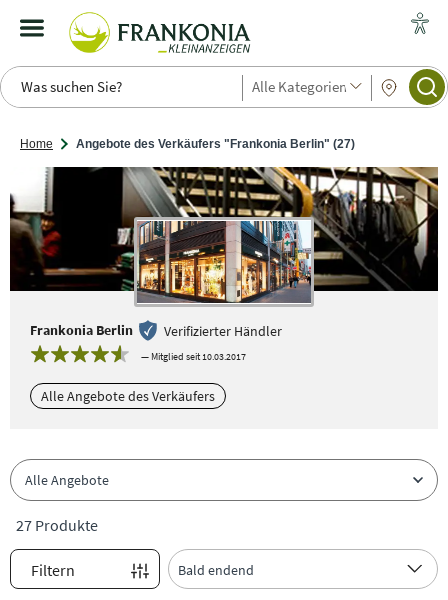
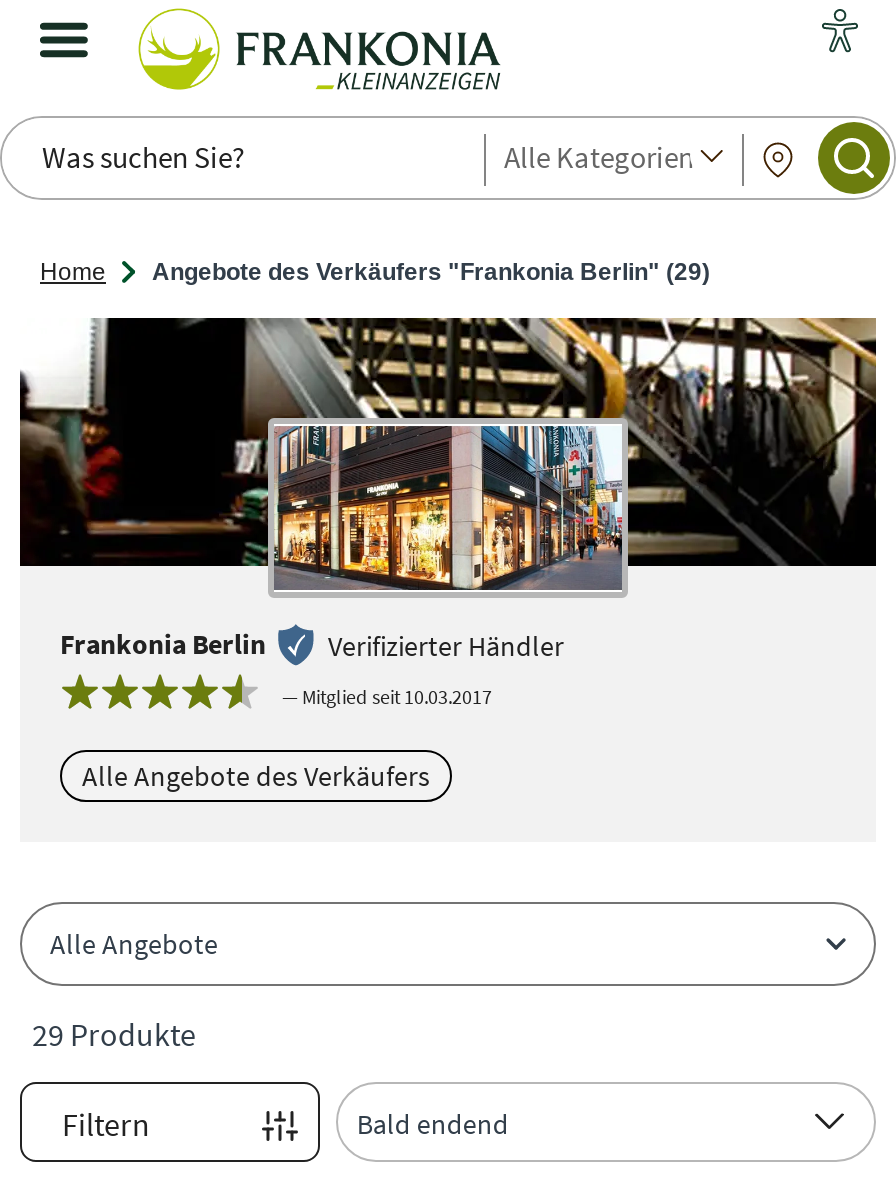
[76,137,355,151] Angebote des Verkäufers "Frankonia Berlin" (27) -> [152,258,710,286] Angebote des Verkäufers "Frankonia Berlin" (29)
[16,515,98,535] 27 Produkte -> [32,1014,196,1054] 29 Produkte

